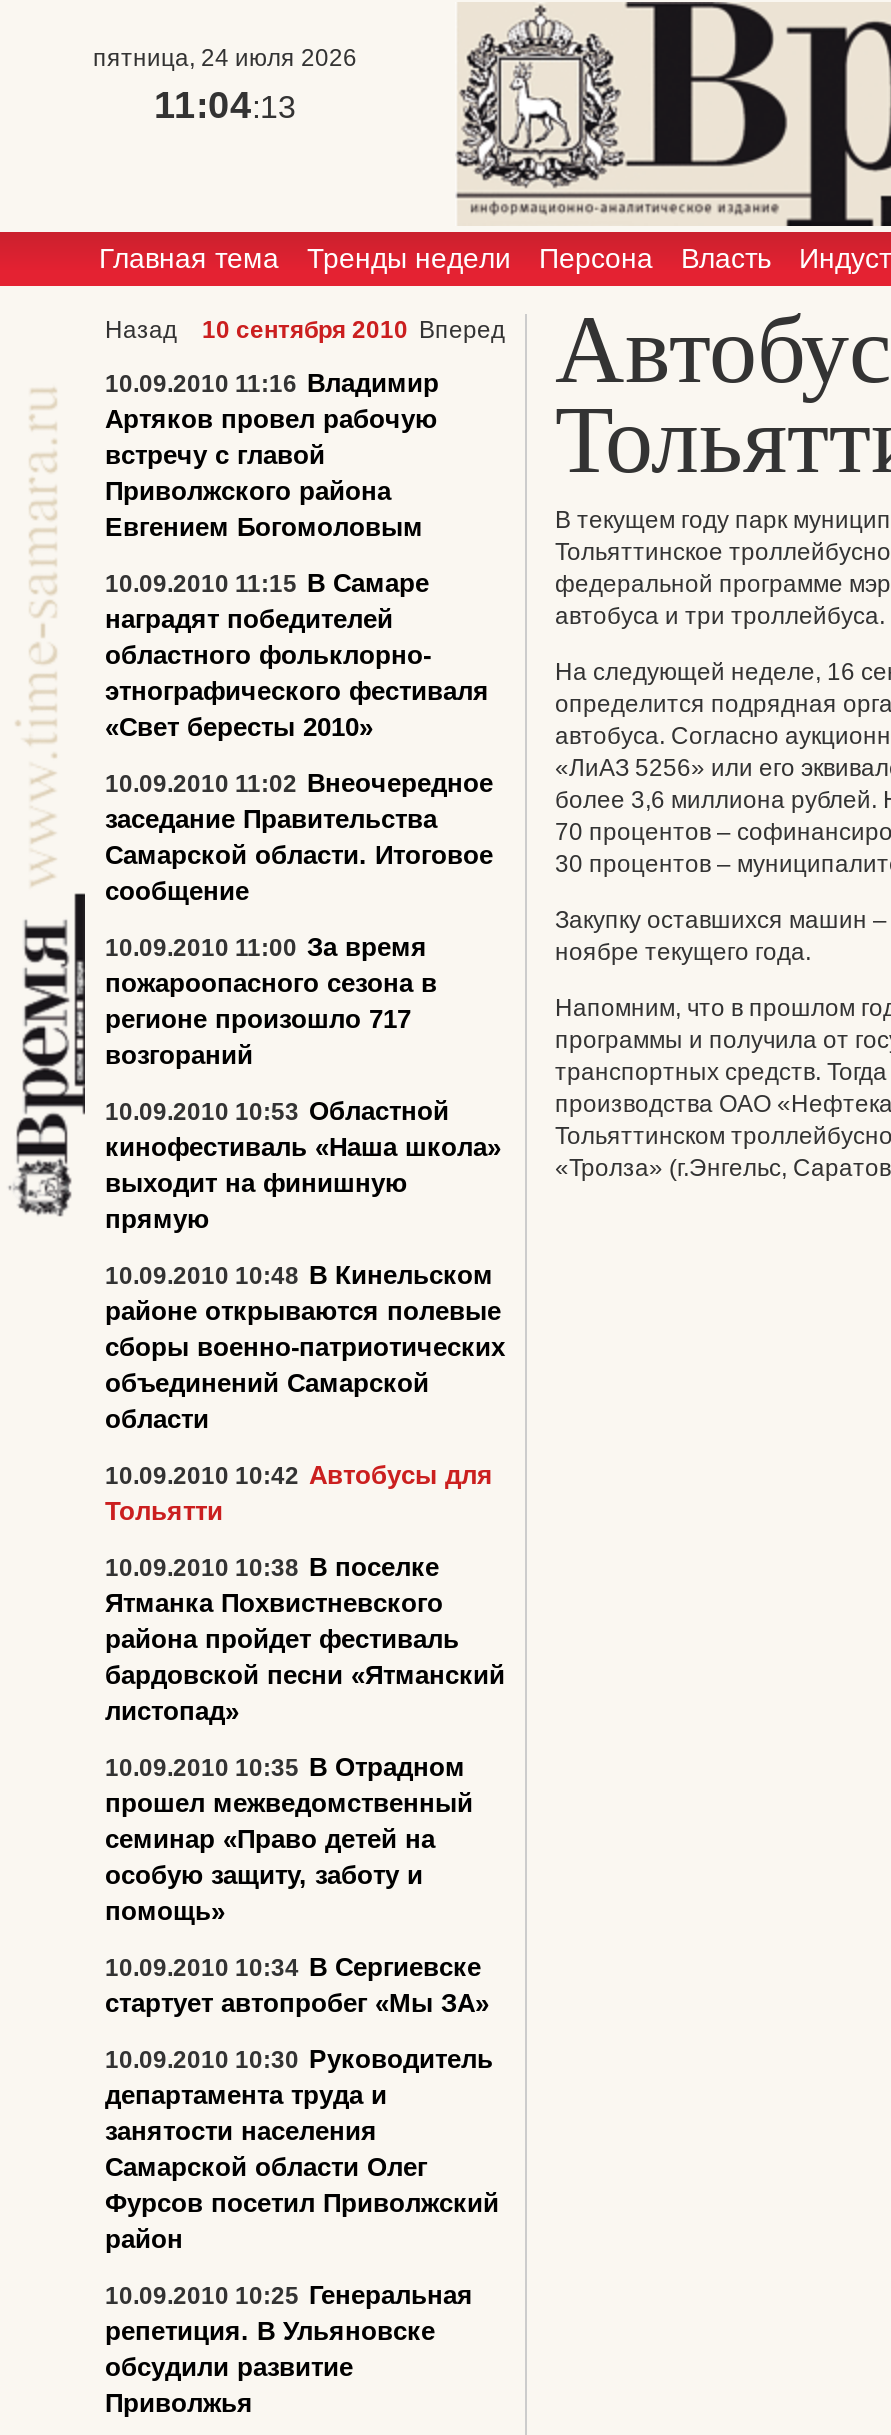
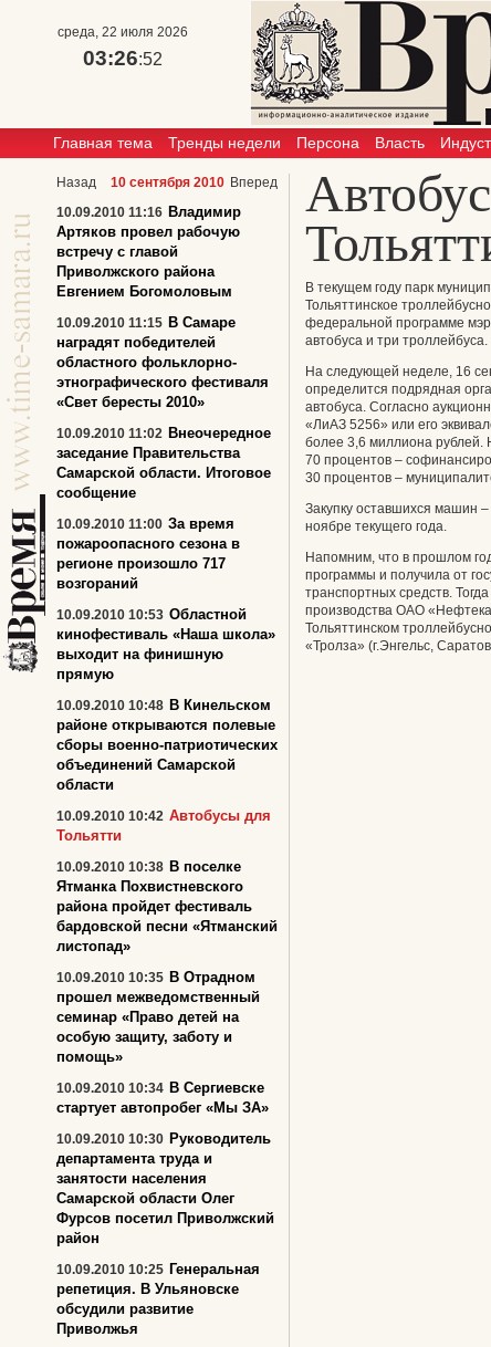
[93,44,357,72] пятница, 24 июля 2026 -> [58,24,188,40] среда, 22 июля 2026
[154,84,296,126] 11:04:13 -> [83,46,163,70] 03:26:52

